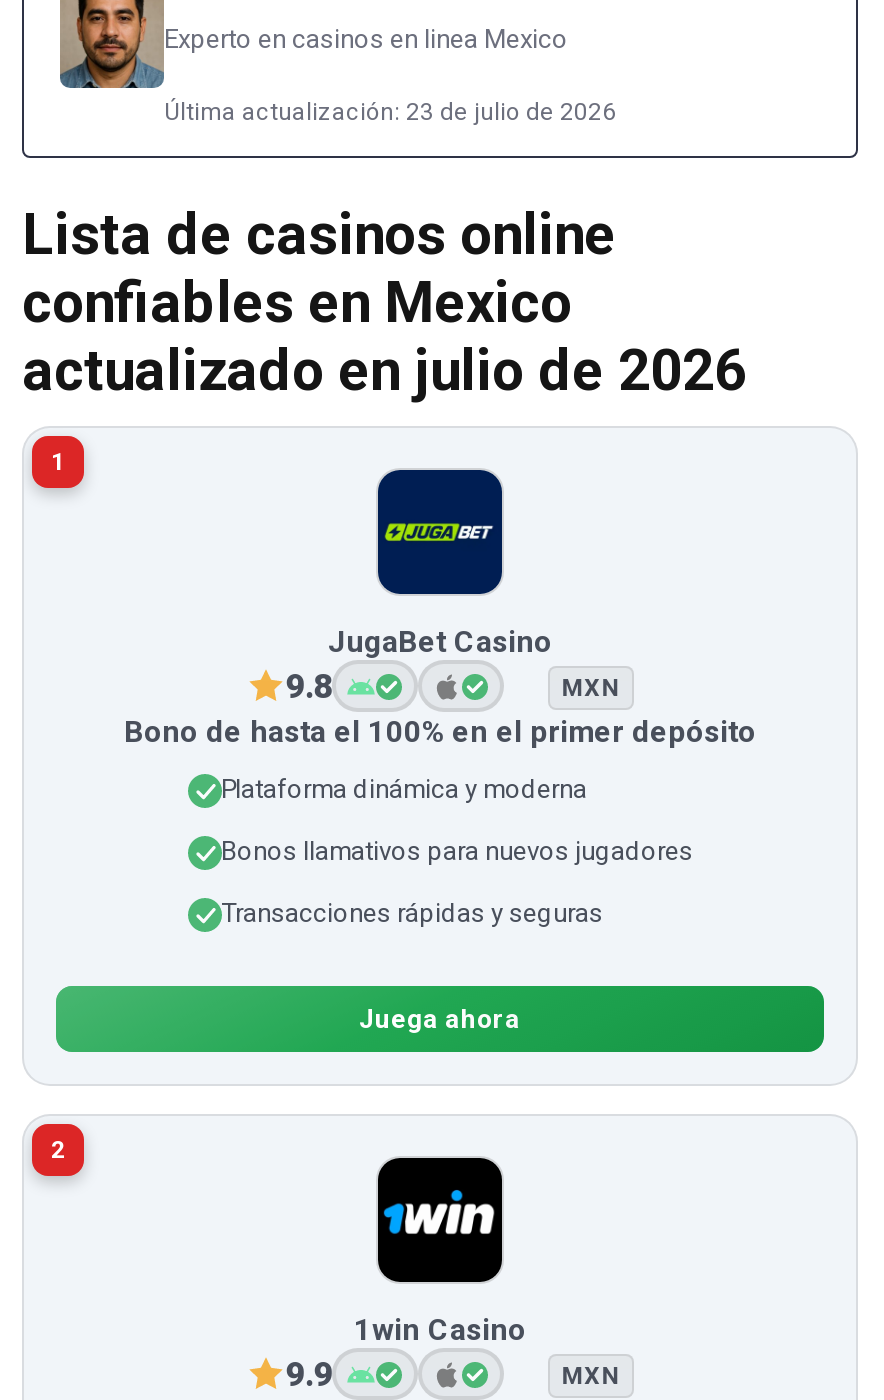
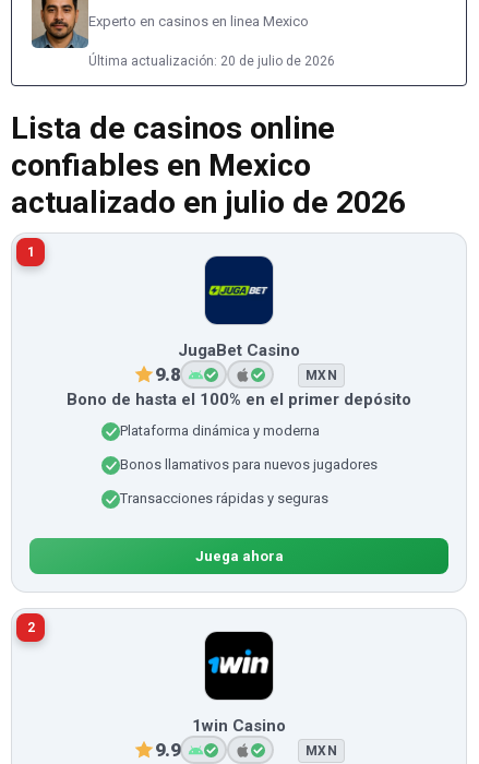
[164,98,616,126] Última actualización: 23 de julio de 2026 -> [88,54,335,69] Última actualización: 20 de julio de 2026

